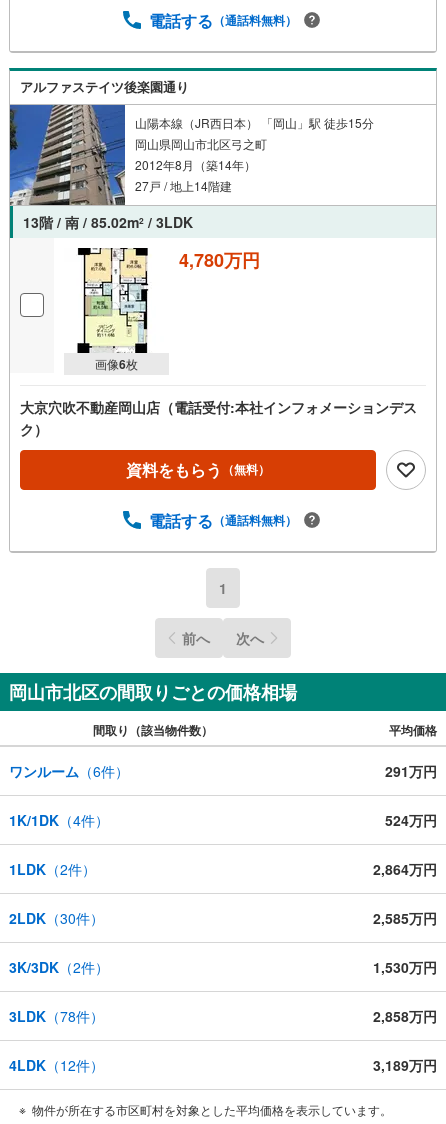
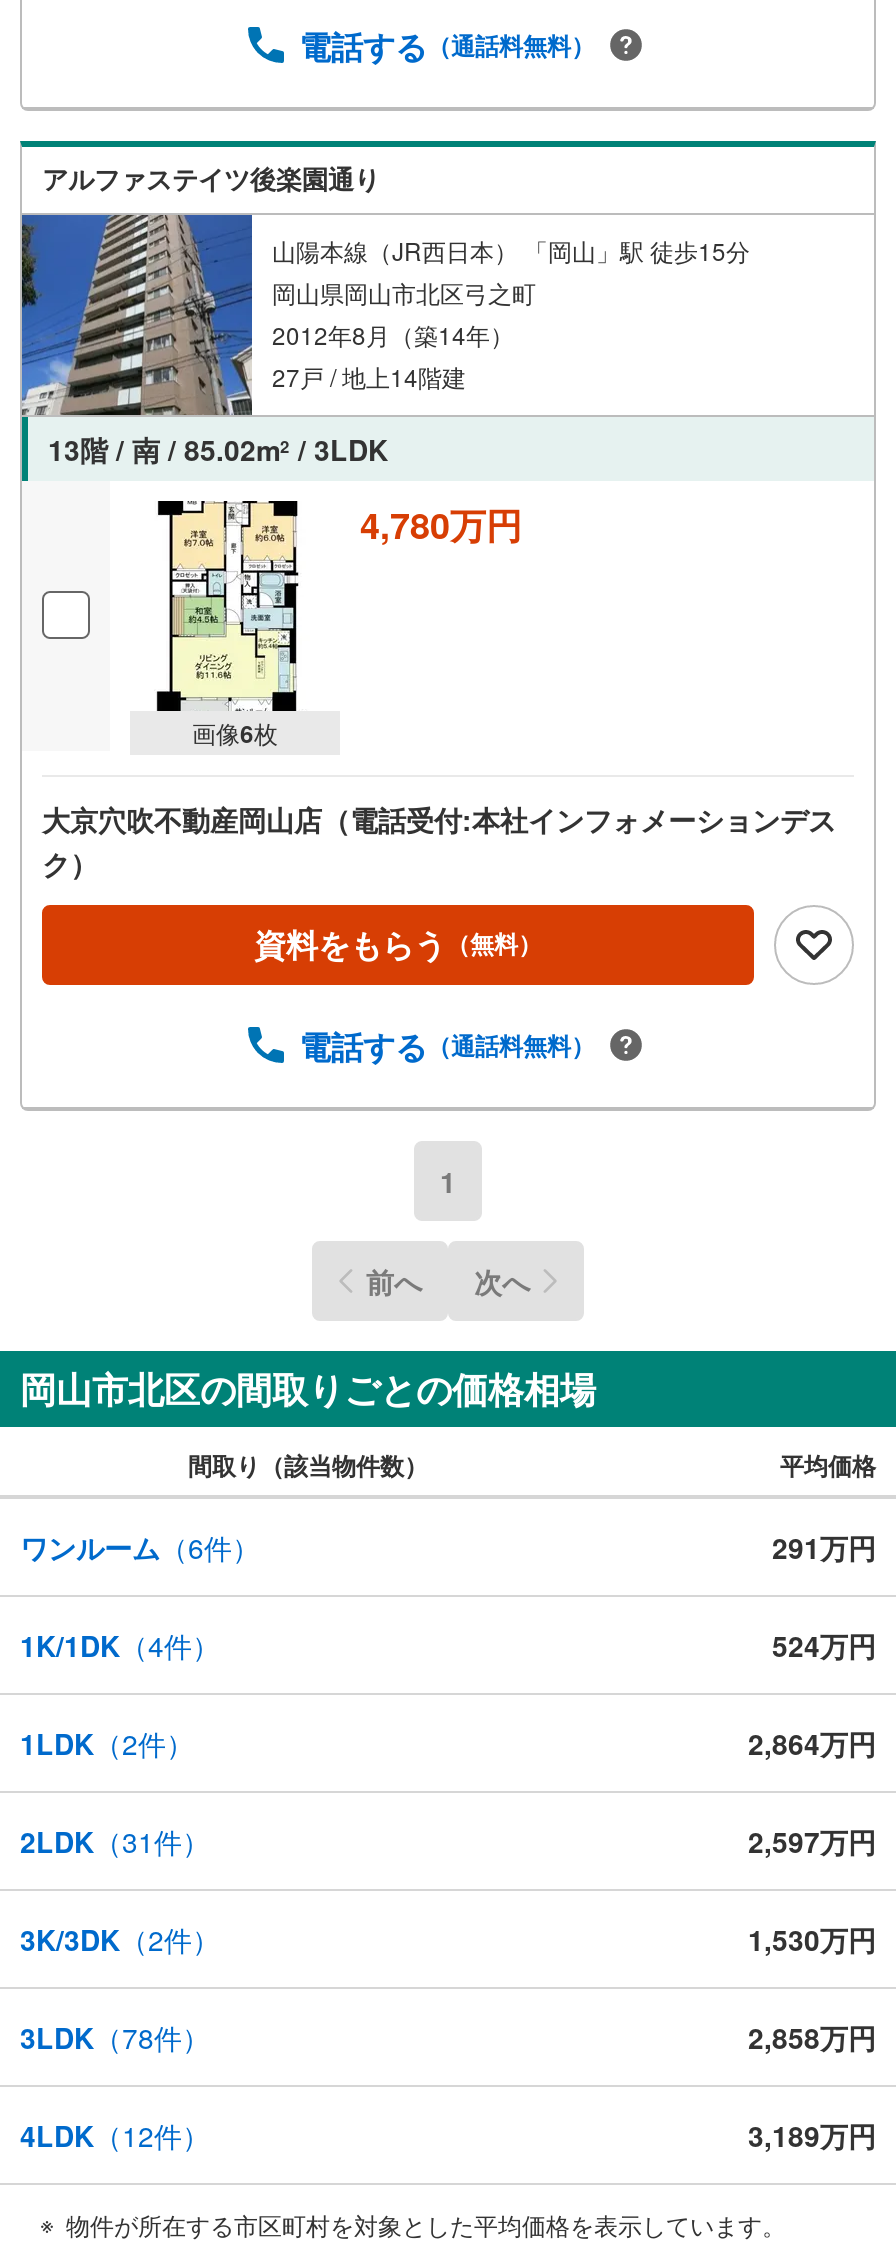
[9,908,104,928] 2LDK（30件） -> [20,1821,210,1861] 2LDK（31件）
[373,908,437,928] 2,585万円 -> [748,1821,876,1861] 2,597万円

